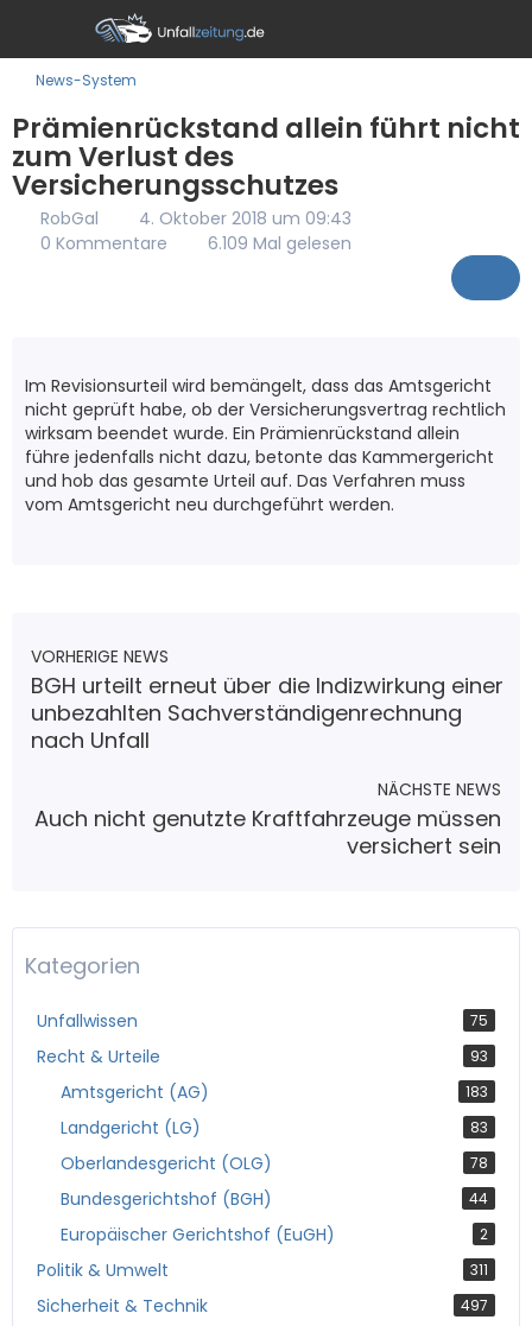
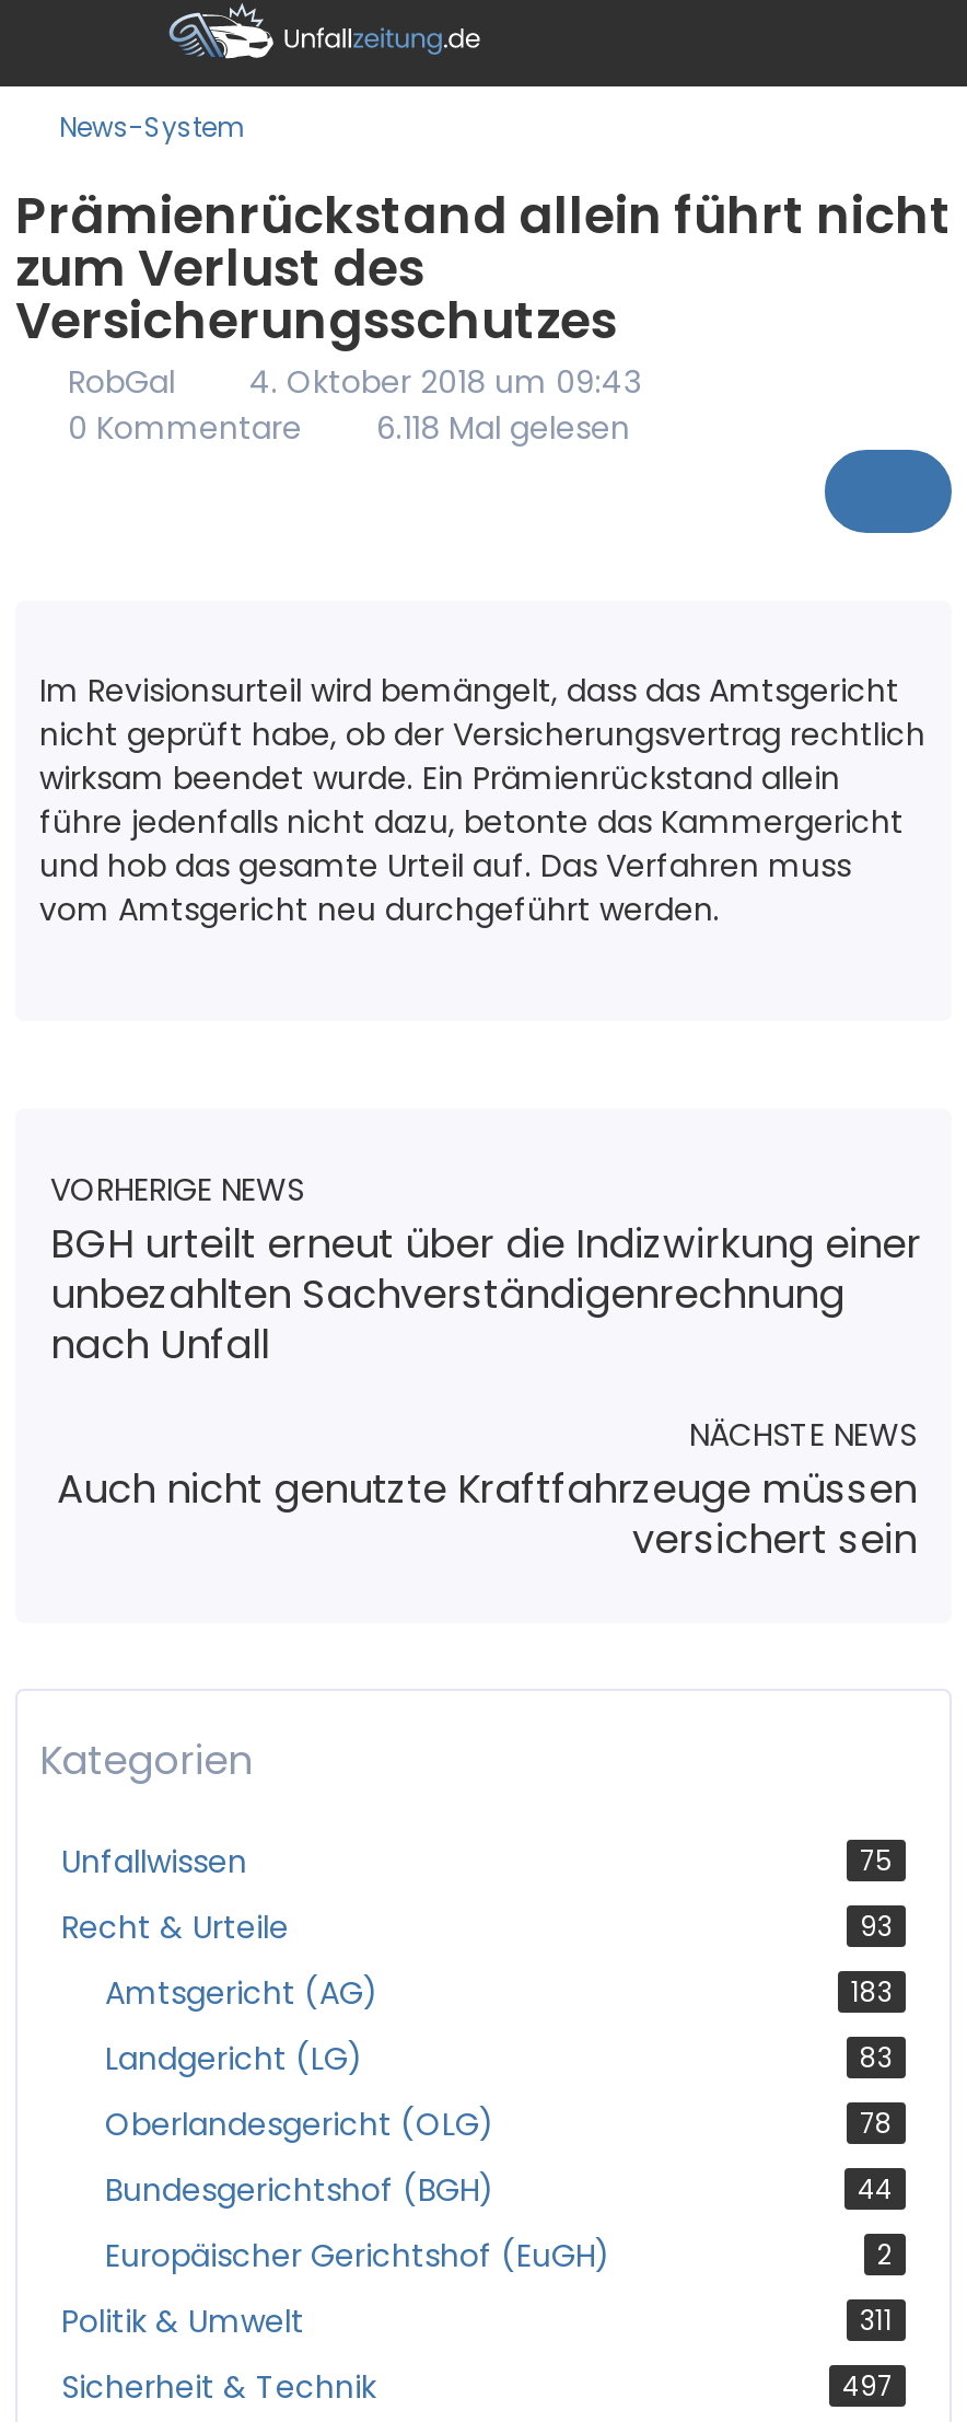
[40,231,351,255] 0 Kommentare 6.109 Mal gelesen -> [68,406,630,450] 0 Kommentare 6.118 Mal gelesen

